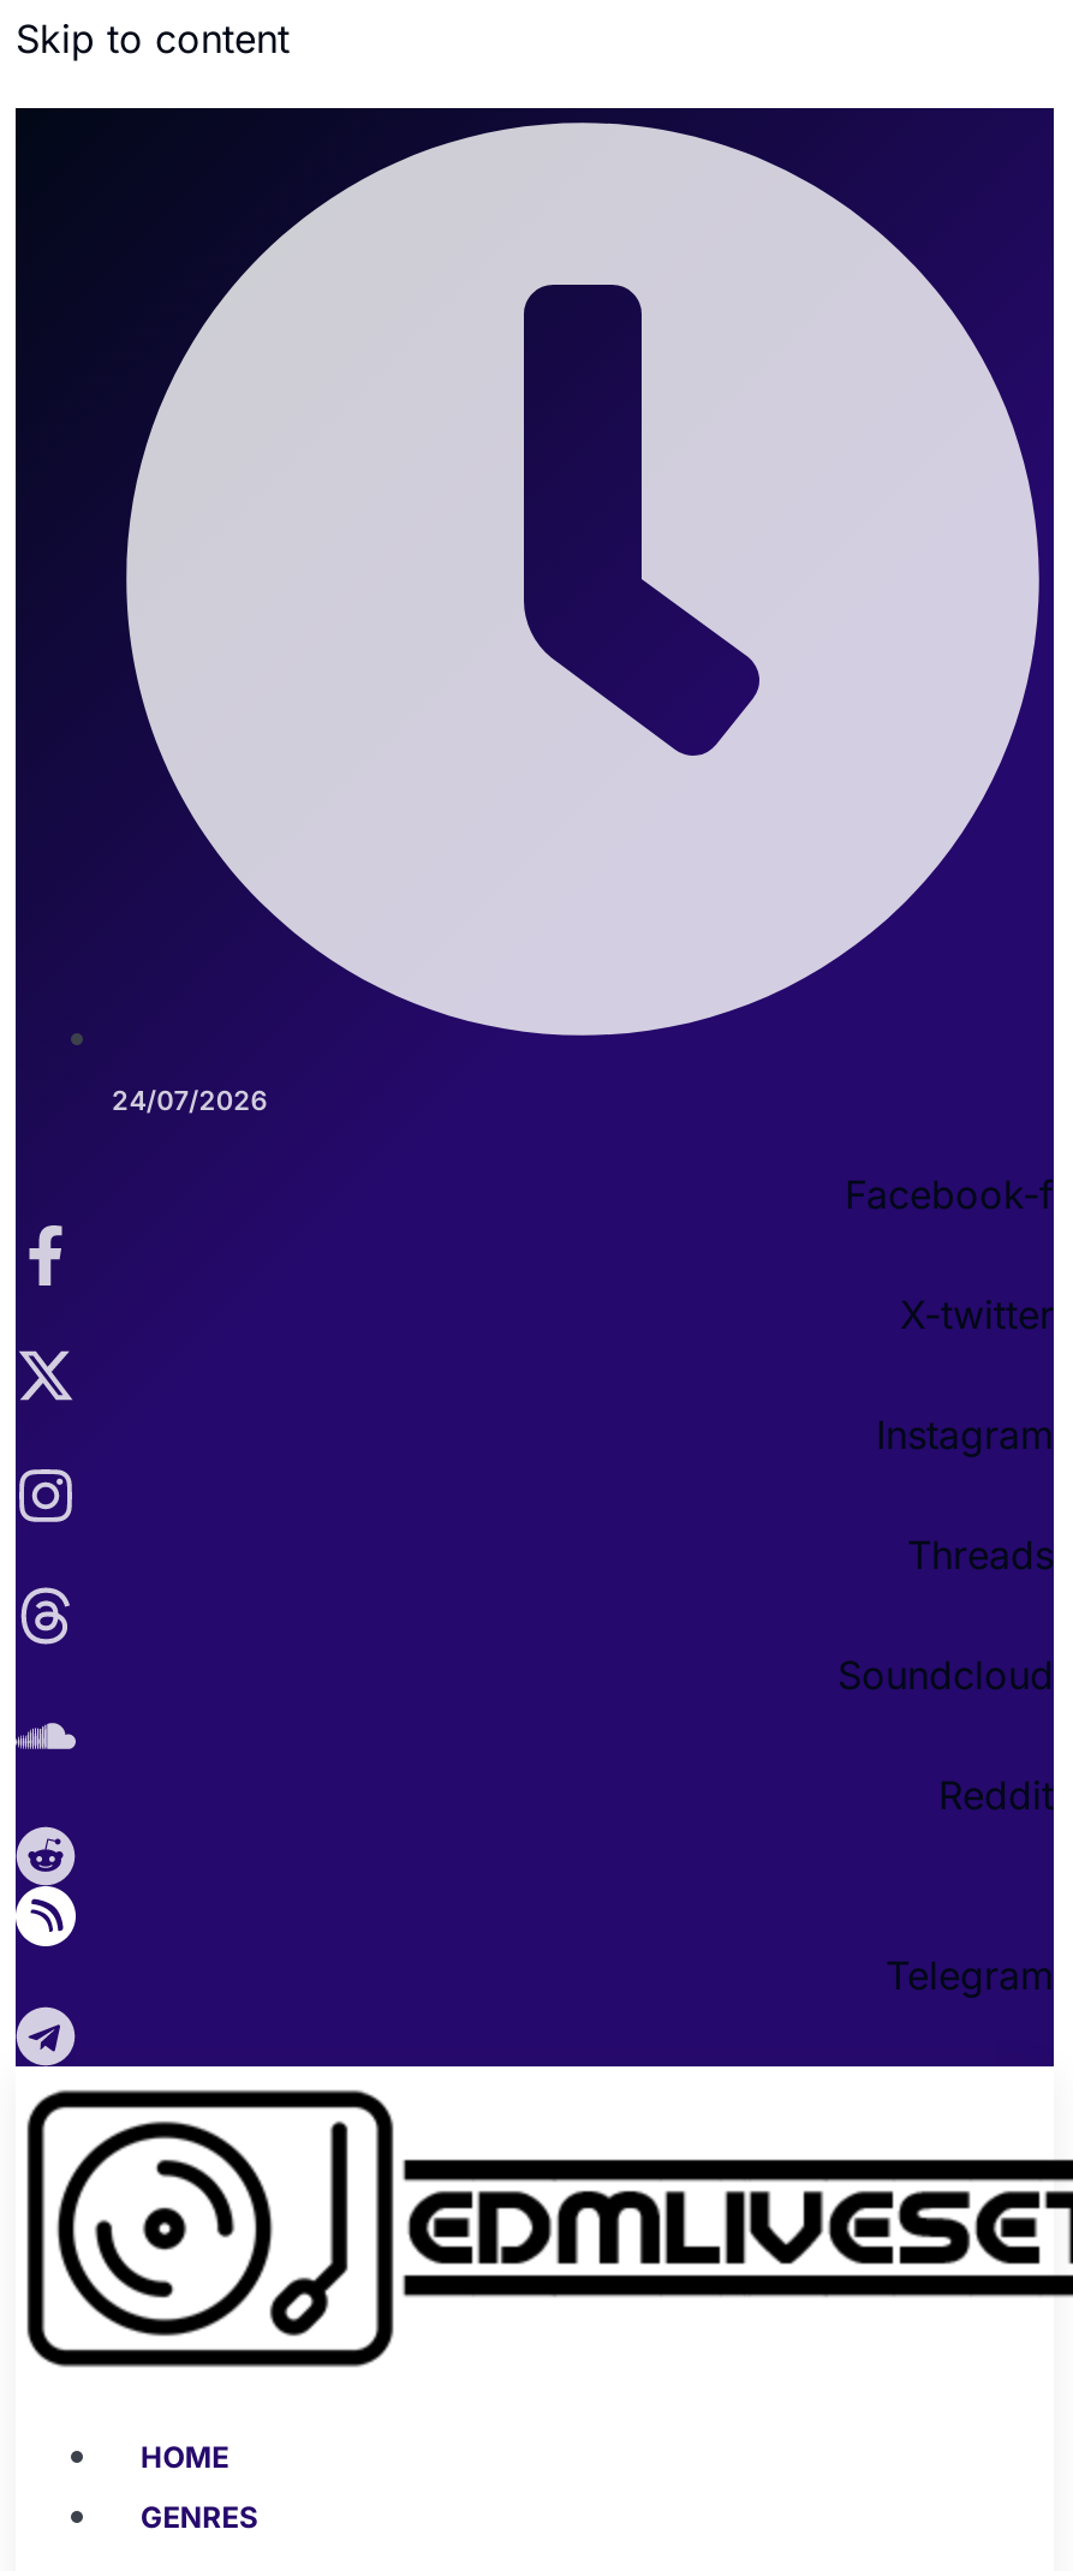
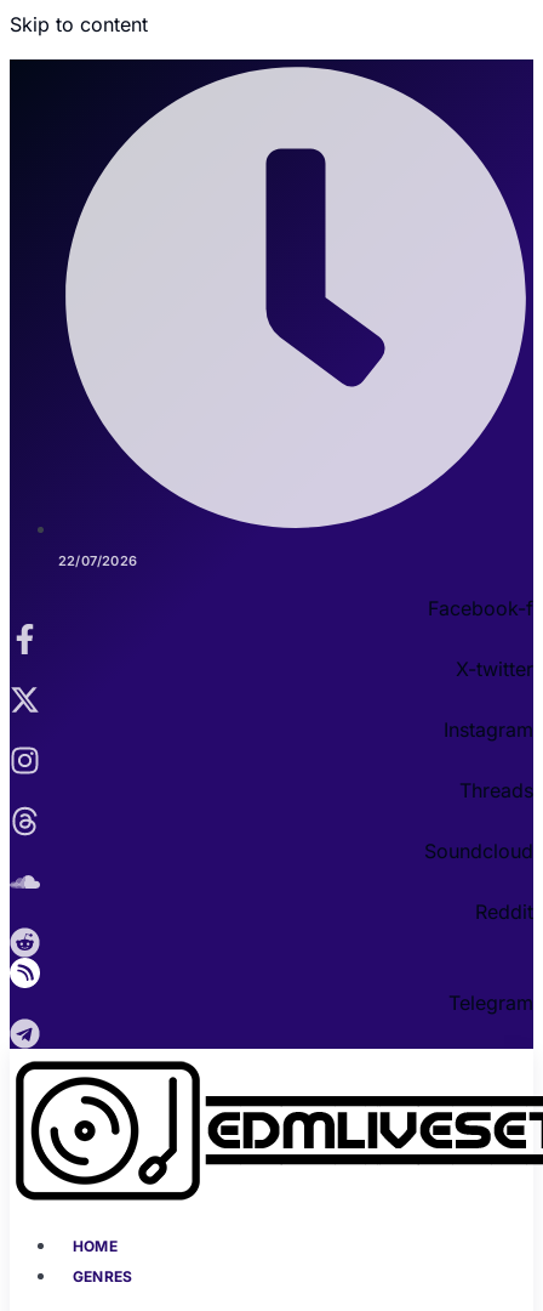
[112,1084,268,1117] 24/07/2026 -> [58,552,137,569] 22/07/2026

